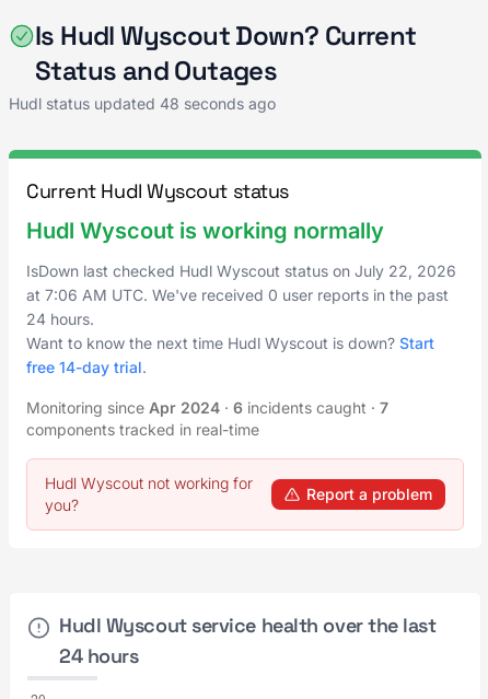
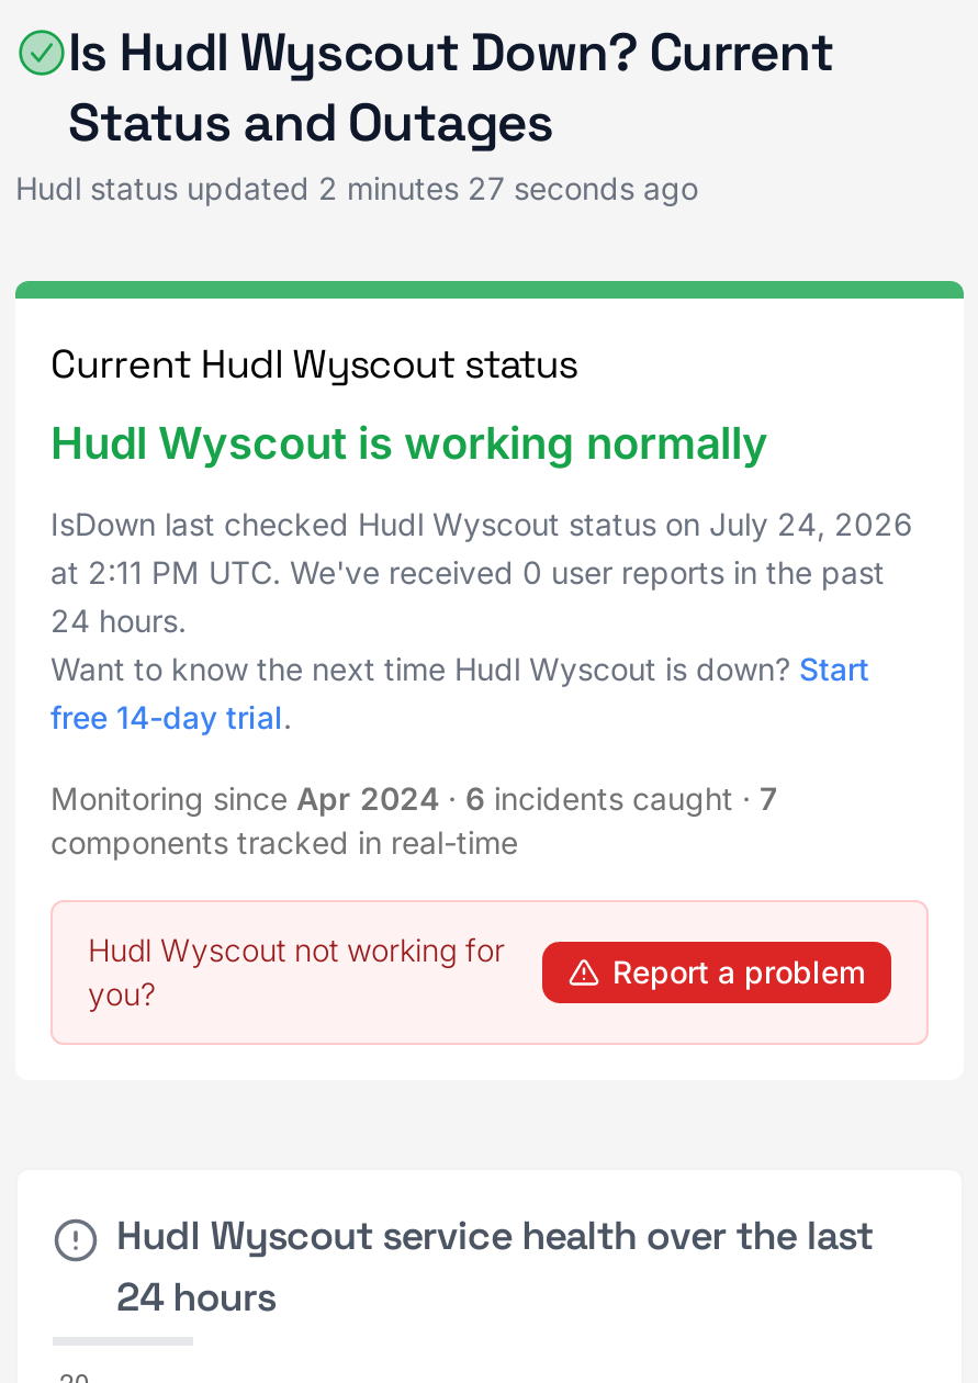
[9,94,276,113] Hudl status updated 48 seconds ago -> [15,169,698,206] Hudl status updated 2 minutes 27 seconds ago
[26,261,456,280] IsDown last checked Hudl Wyscout status on July 22, 2026 -> [50,505,913,542] IsDown last checked Hudl Wyscout status on July 24, 2026
[26,286,449,304] at 7:06 AM UTC. We've received 0 user reports in the past -> [50,553,885,591] at 2:11 PM UTC. We've received 0 user reports in the past

